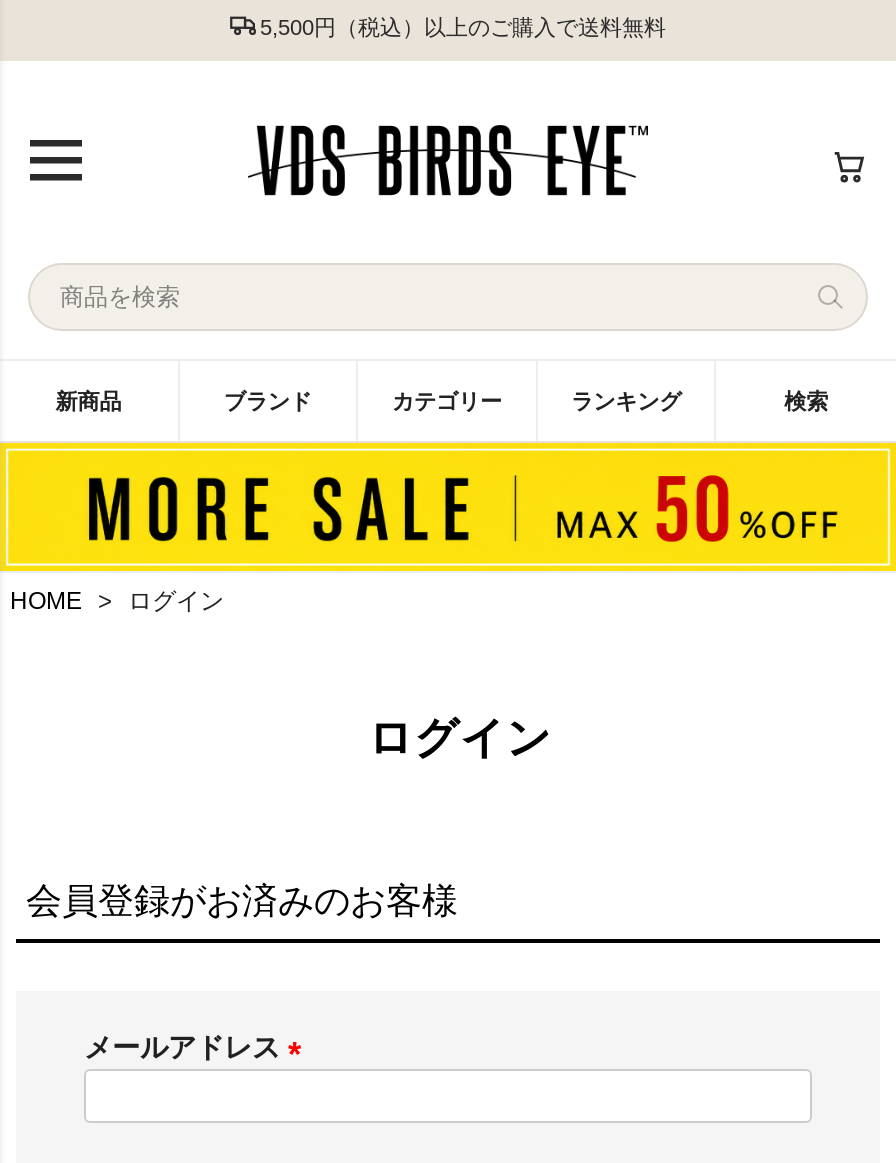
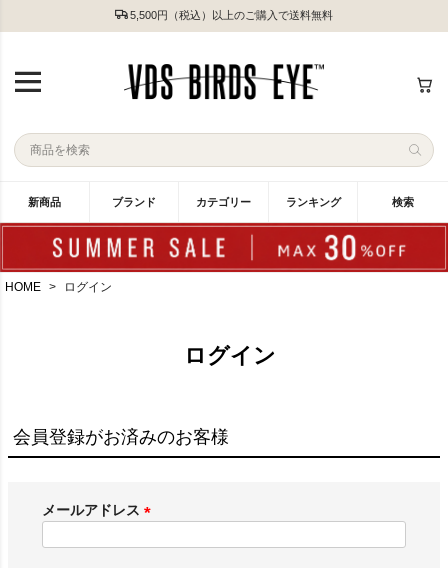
[6,441,890,573] [image] -> [3,222,445,273] [image]

